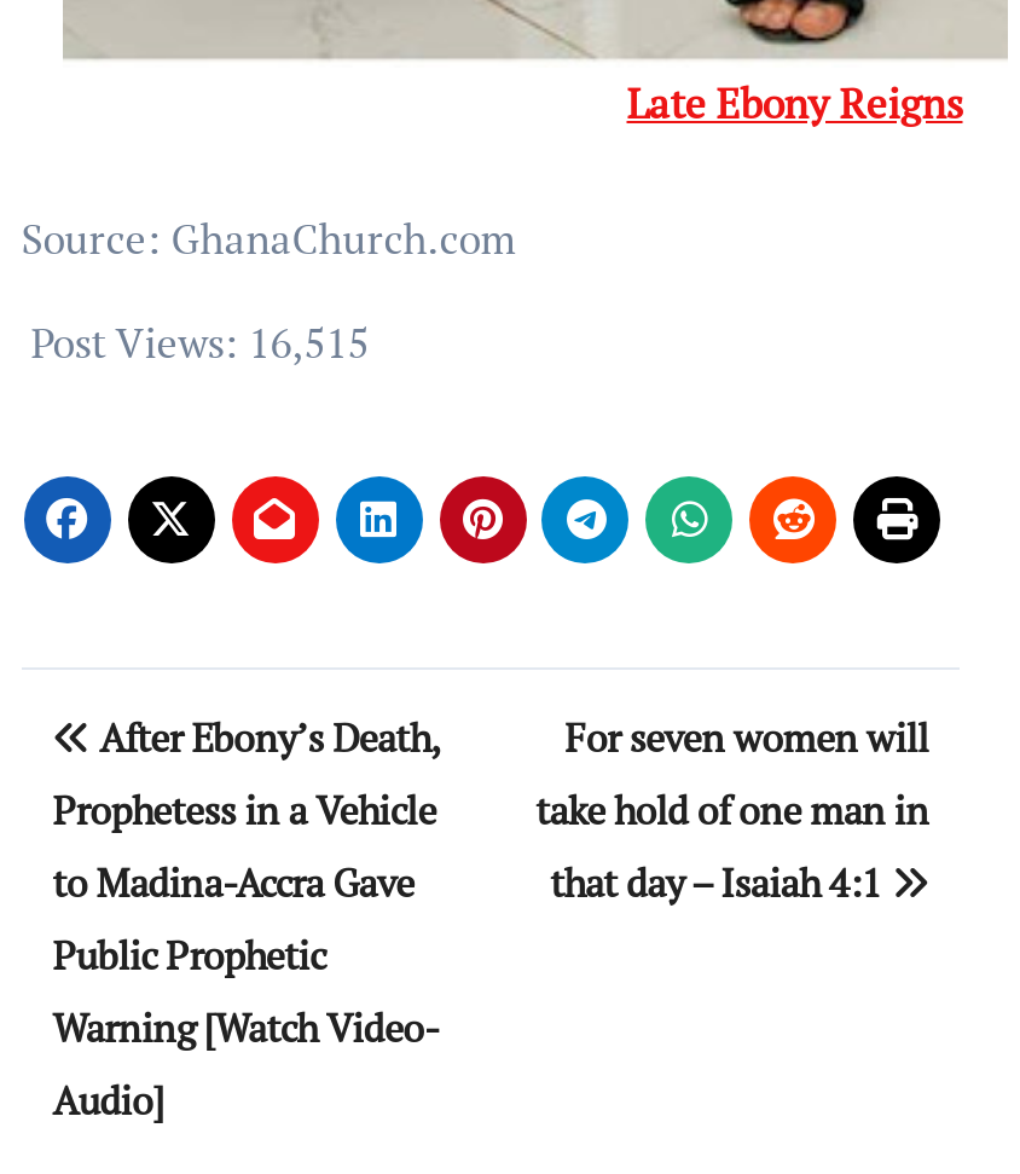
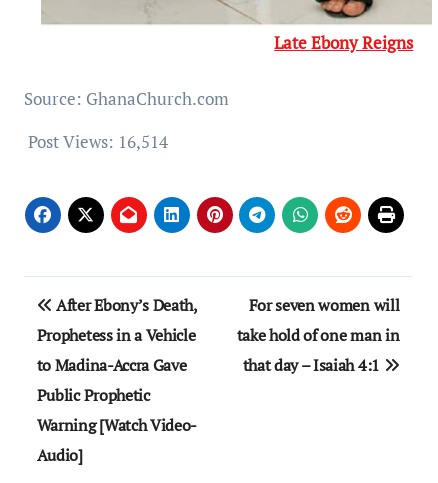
[31,314,369,369] Post Views: 16,515 -> [28,130,168,153] Post Views: 16,514

